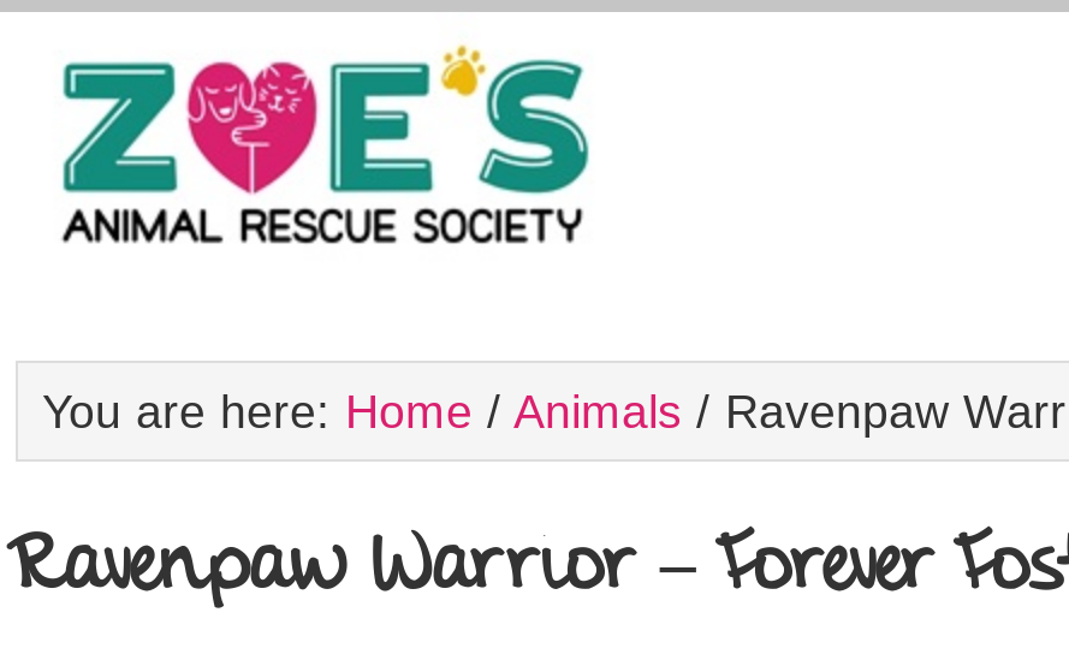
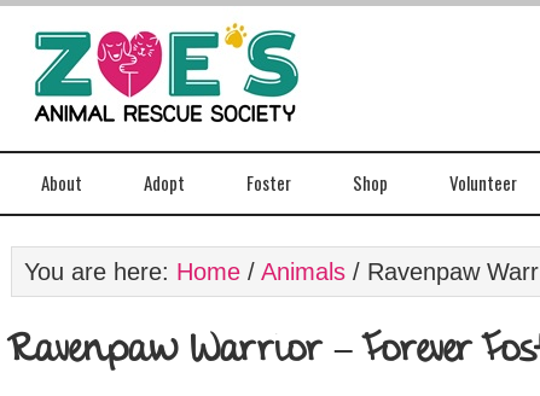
none -> [41,169,517,196] About | Adopt | Foster | Shop | Volunteer

